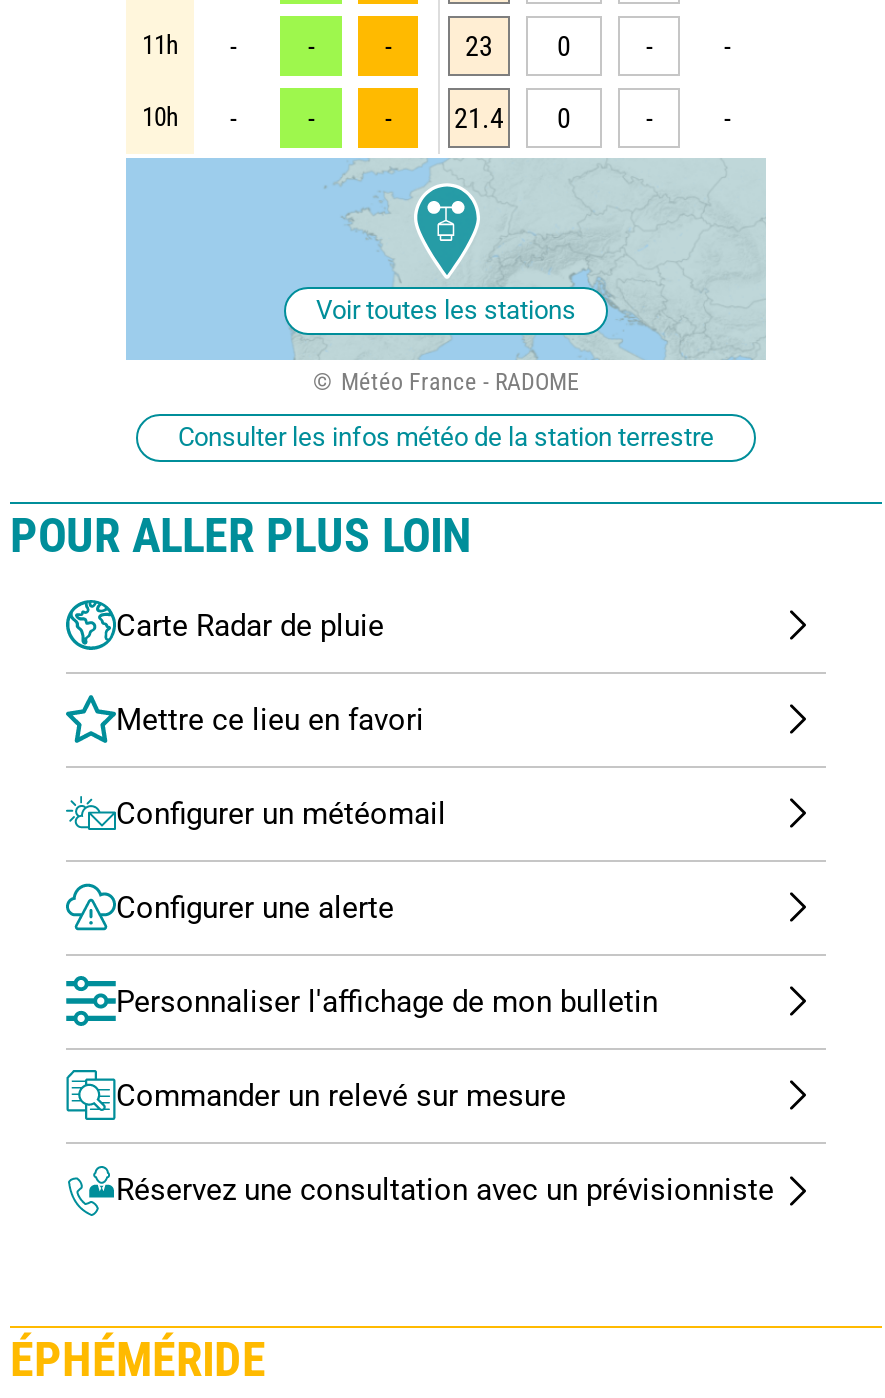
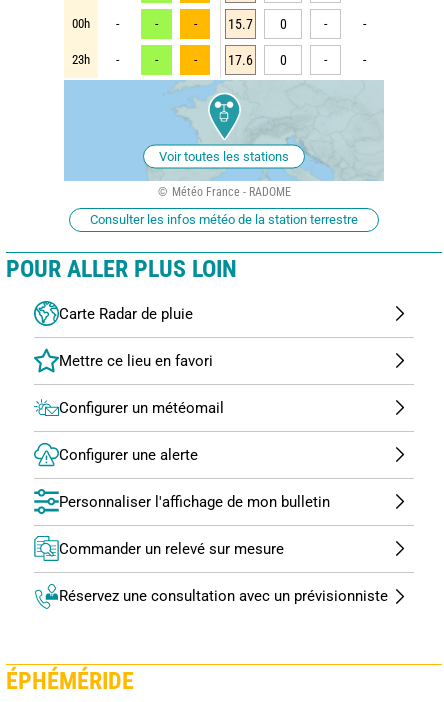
[142,29,178,59] 11h -> [72,16,90,31] 00h
[465,29,493,61] 23 -> [228,16,253,32] 15.7
[142,101,178,131] 10h -> [72,52,90,67] 23h
[454,101,504,133] 21.4 -> [228,52,253,68] 17.6

